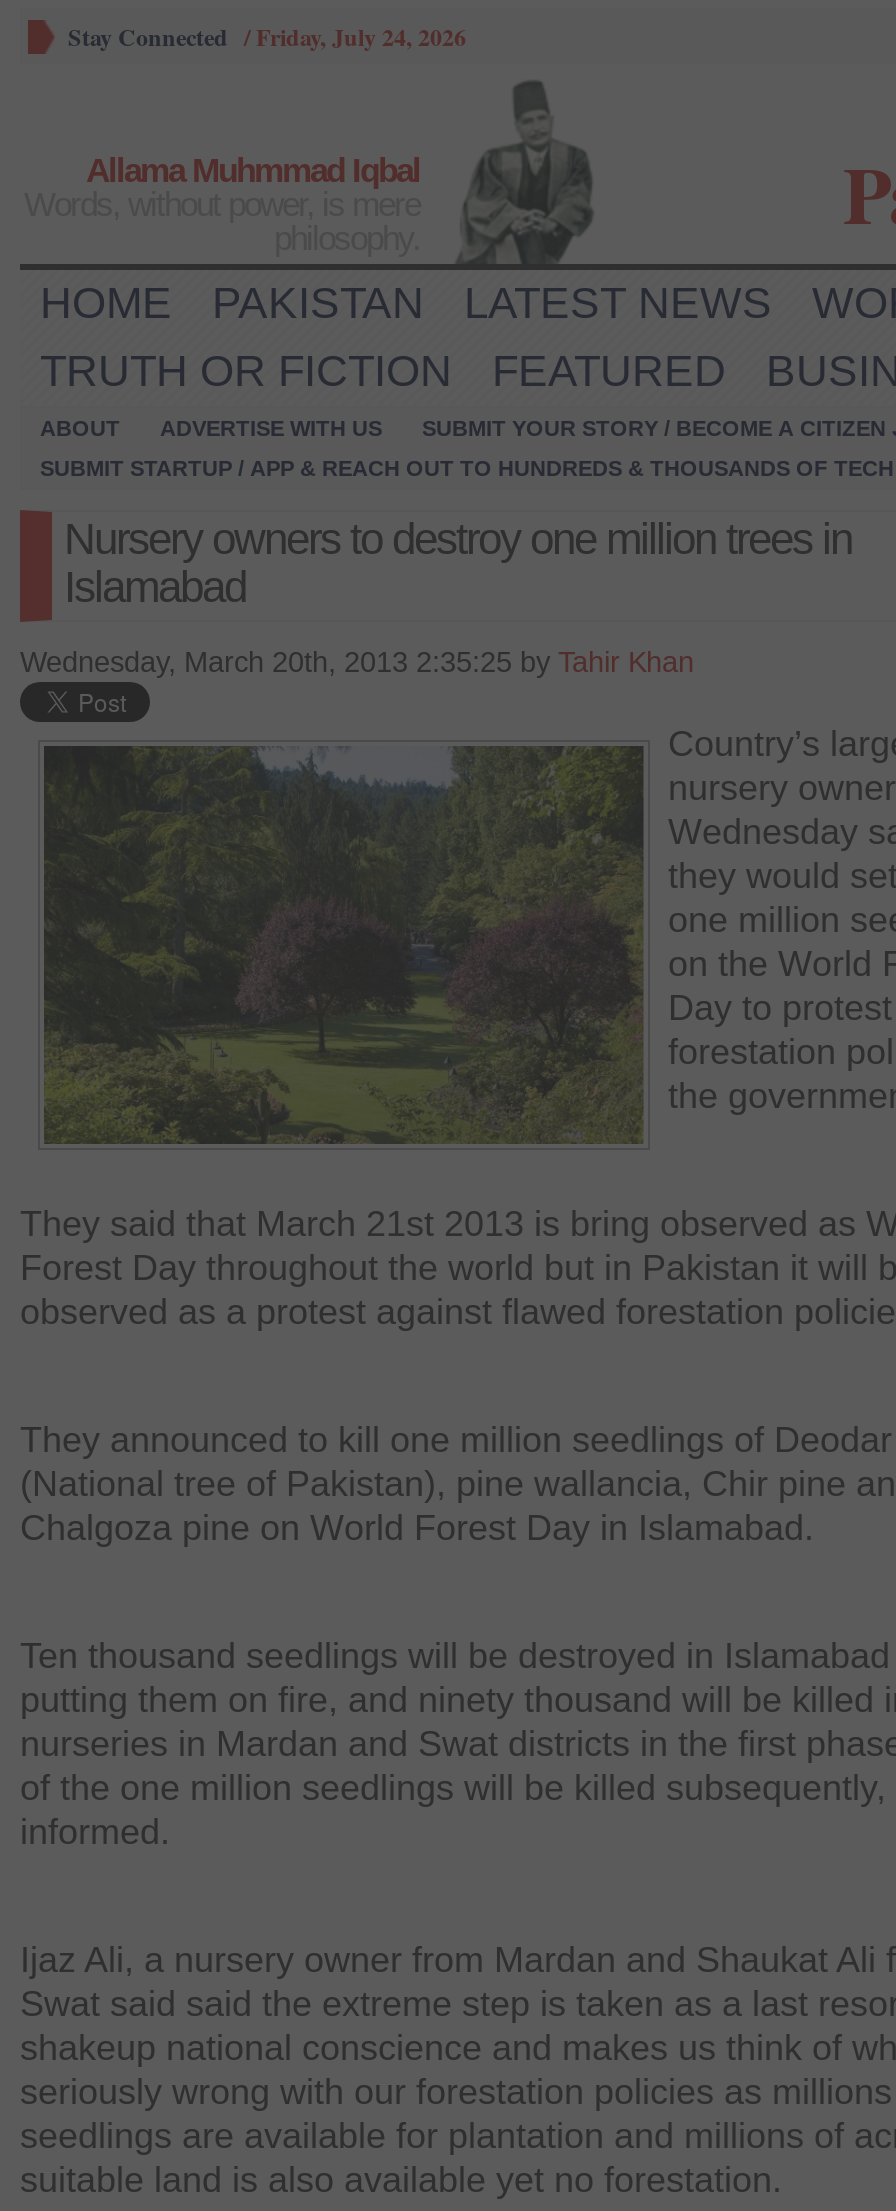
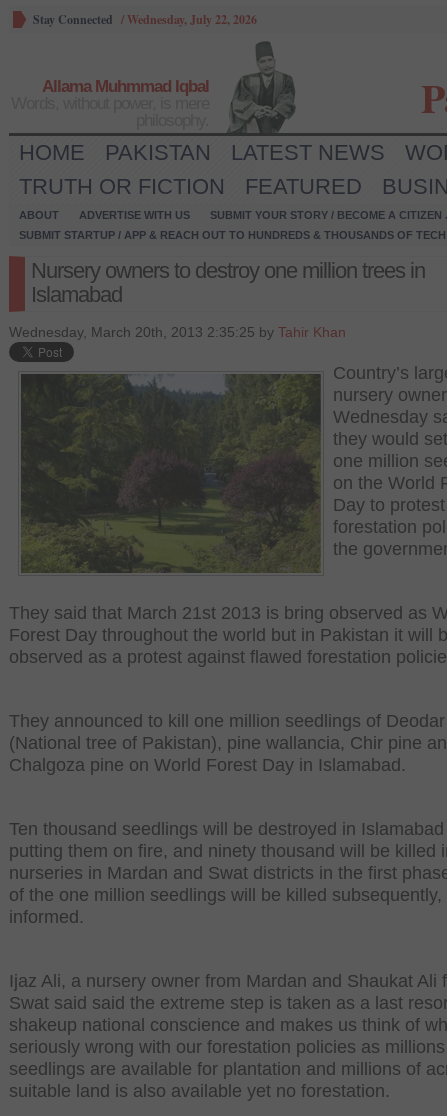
[68,20,466,54] Stay Connected / Friday, July 24, 2026 -> [33,11,257,28] Stay Connected / Wednesday, July 22, 2026

